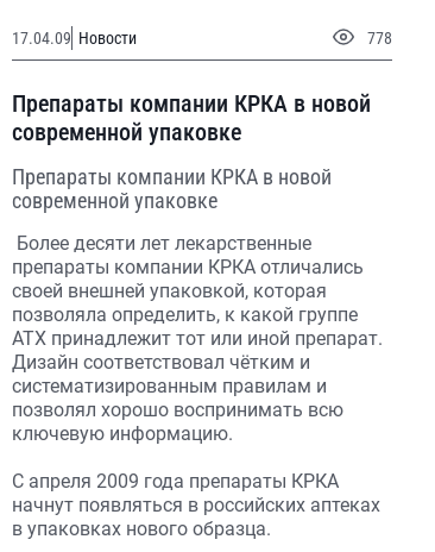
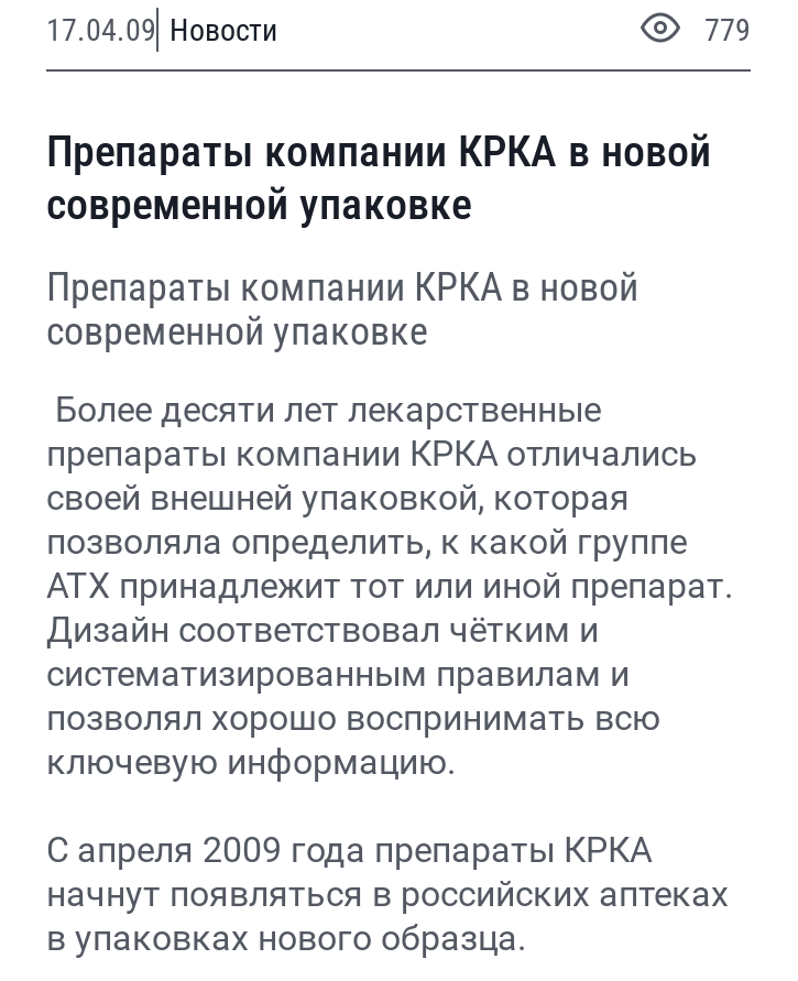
[364,29,392,48] 778 -> [698,12,751,47] 779

